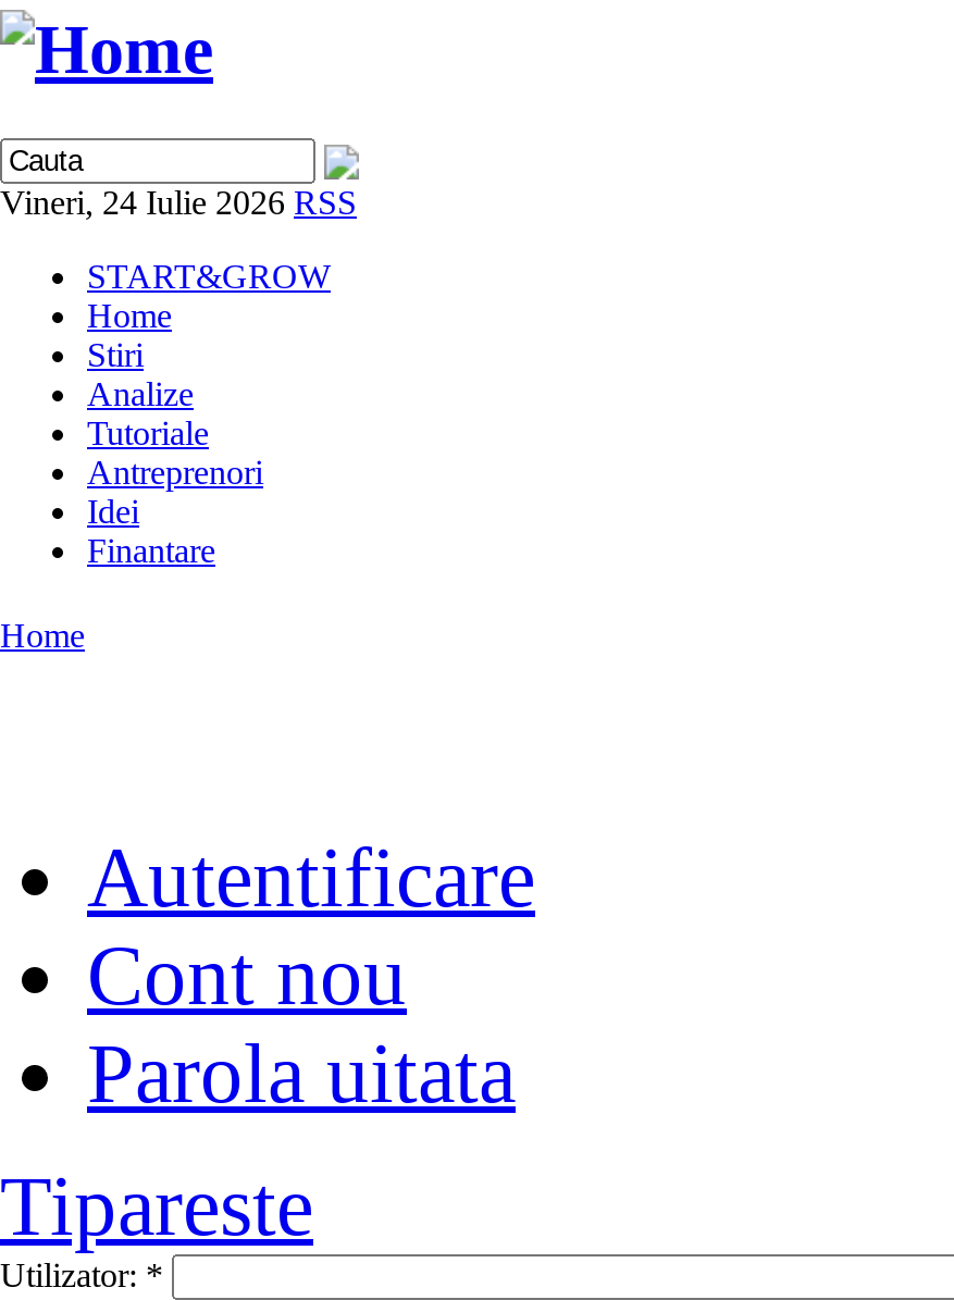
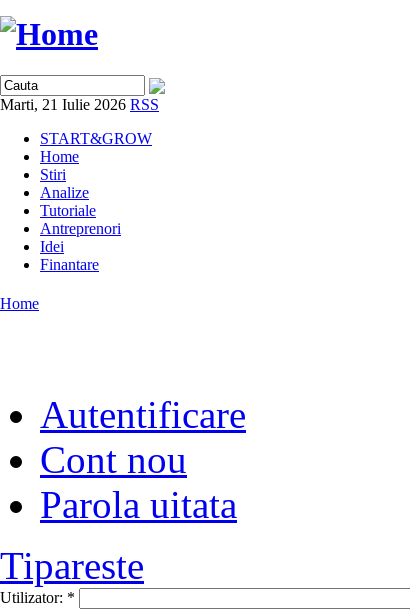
[0,184,357,221] Vineri, 24 Iulie 2026RSS -> [0,96,159,113] Marti, 21 Iulie 2026RSS

